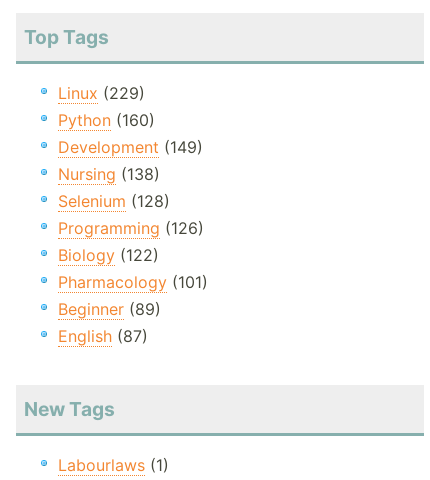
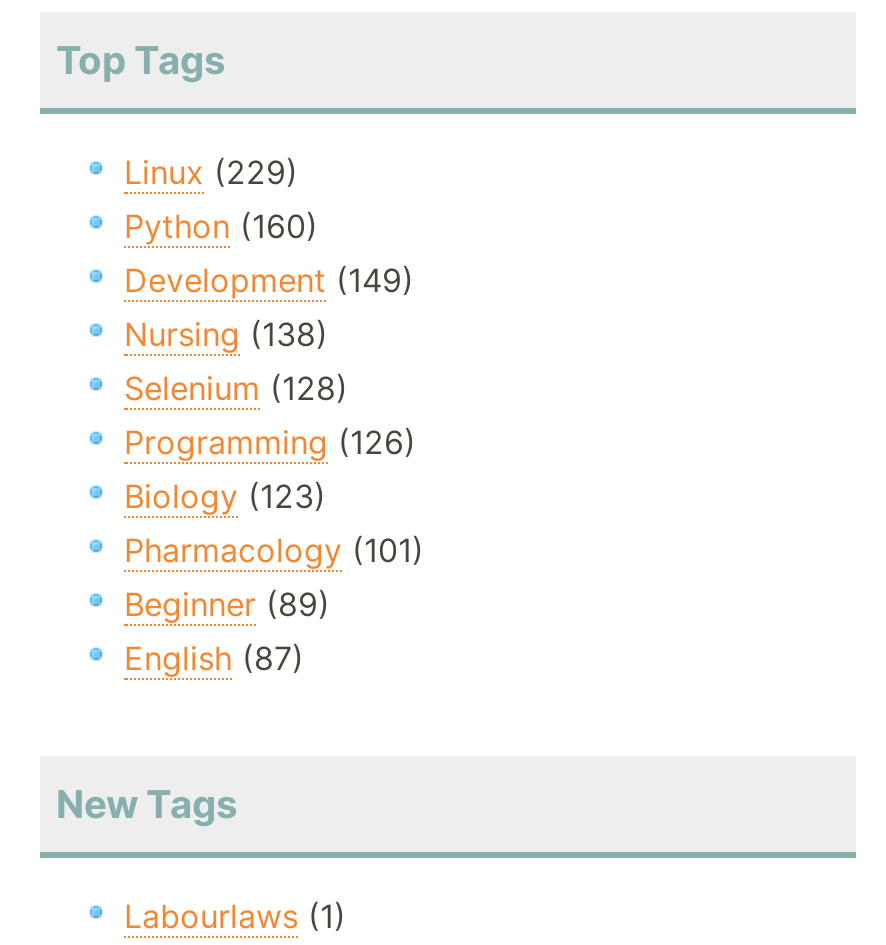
[58,245,159,265] Biology (122) -> [124,476,326,516] Biology (123)

